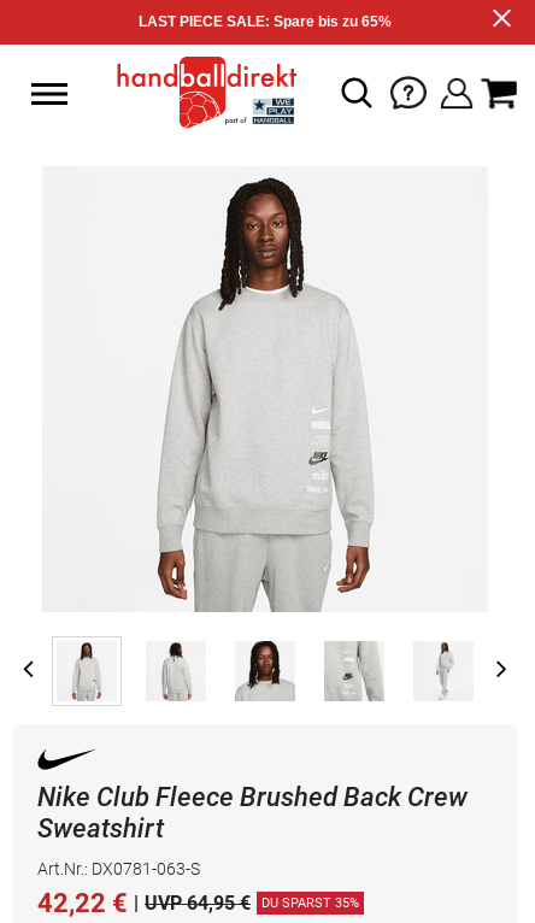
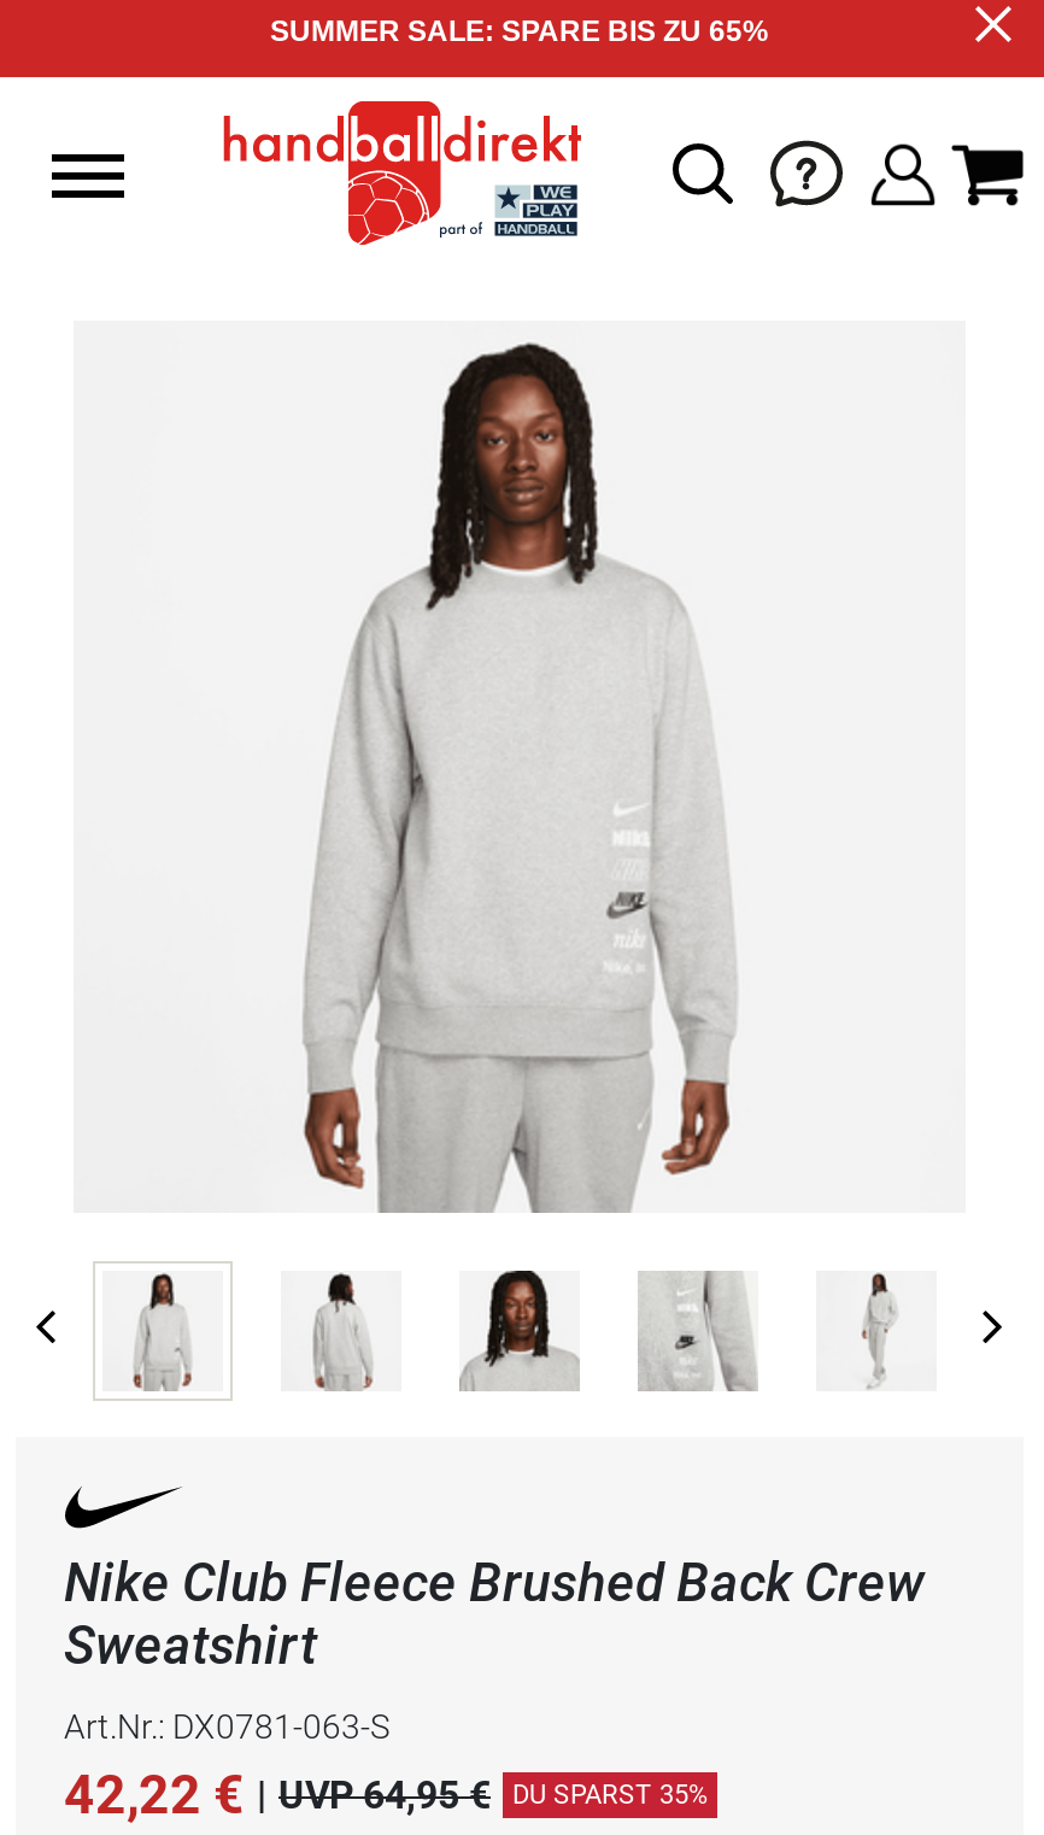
[139,13,392,30] LAST PIECE SALE: Spare bis zu 65% -> [270,14,769,48] SUMMER SALE: SPARE BIS ZU 65%

